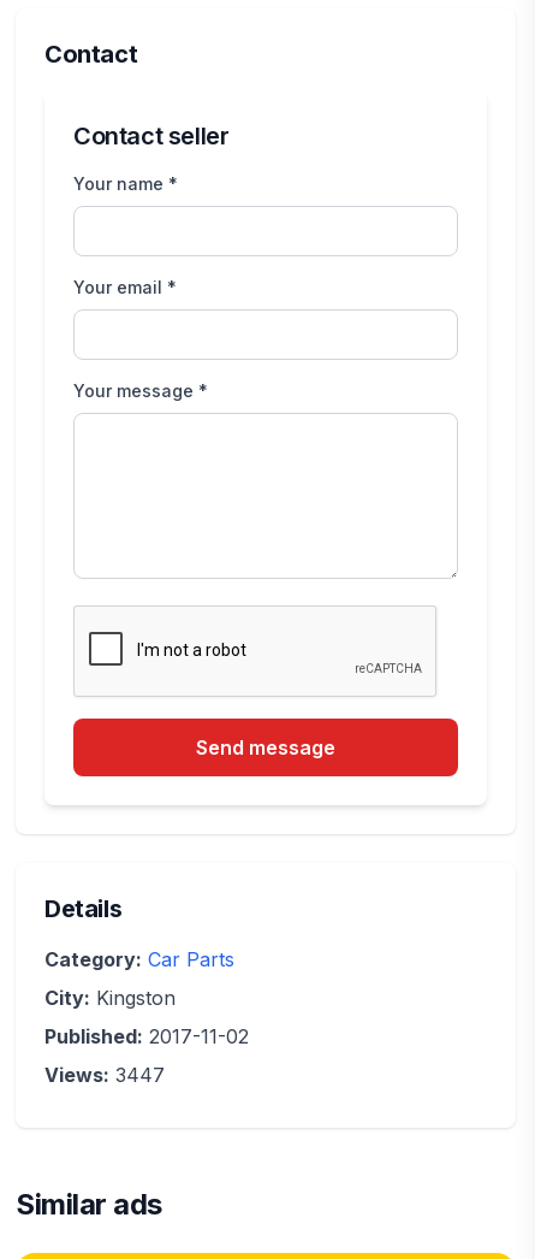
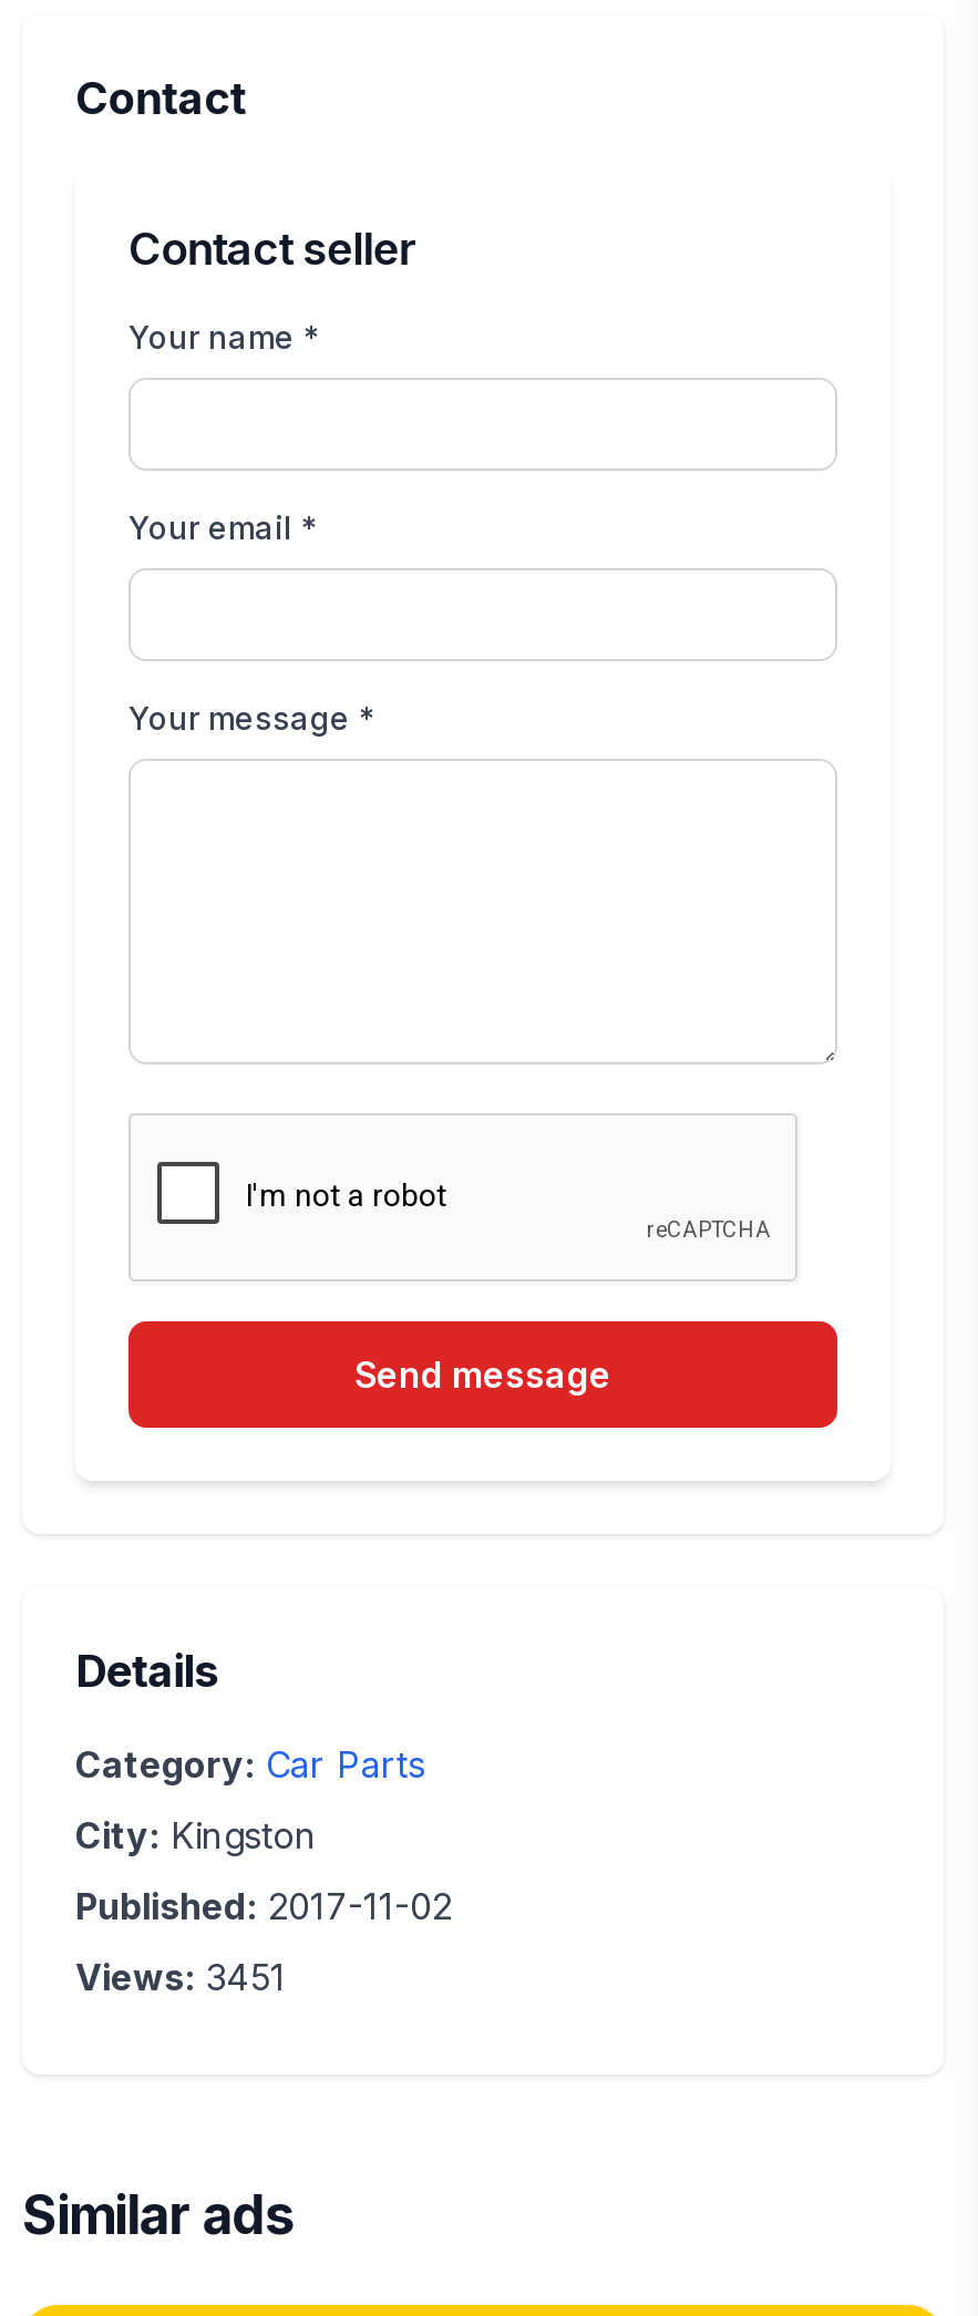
[44,1063,165,1087] Views: 3447 -> [75,1955,286,2000] Views: 3451

